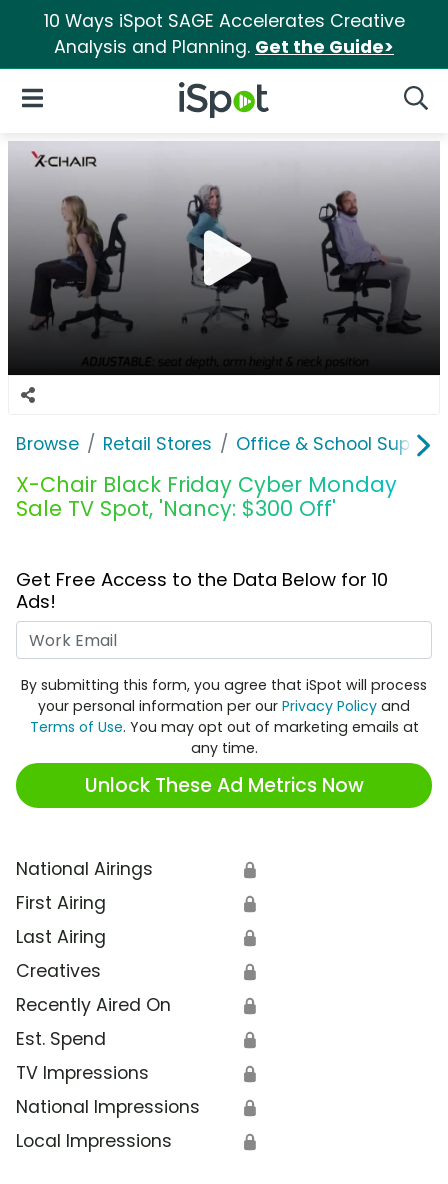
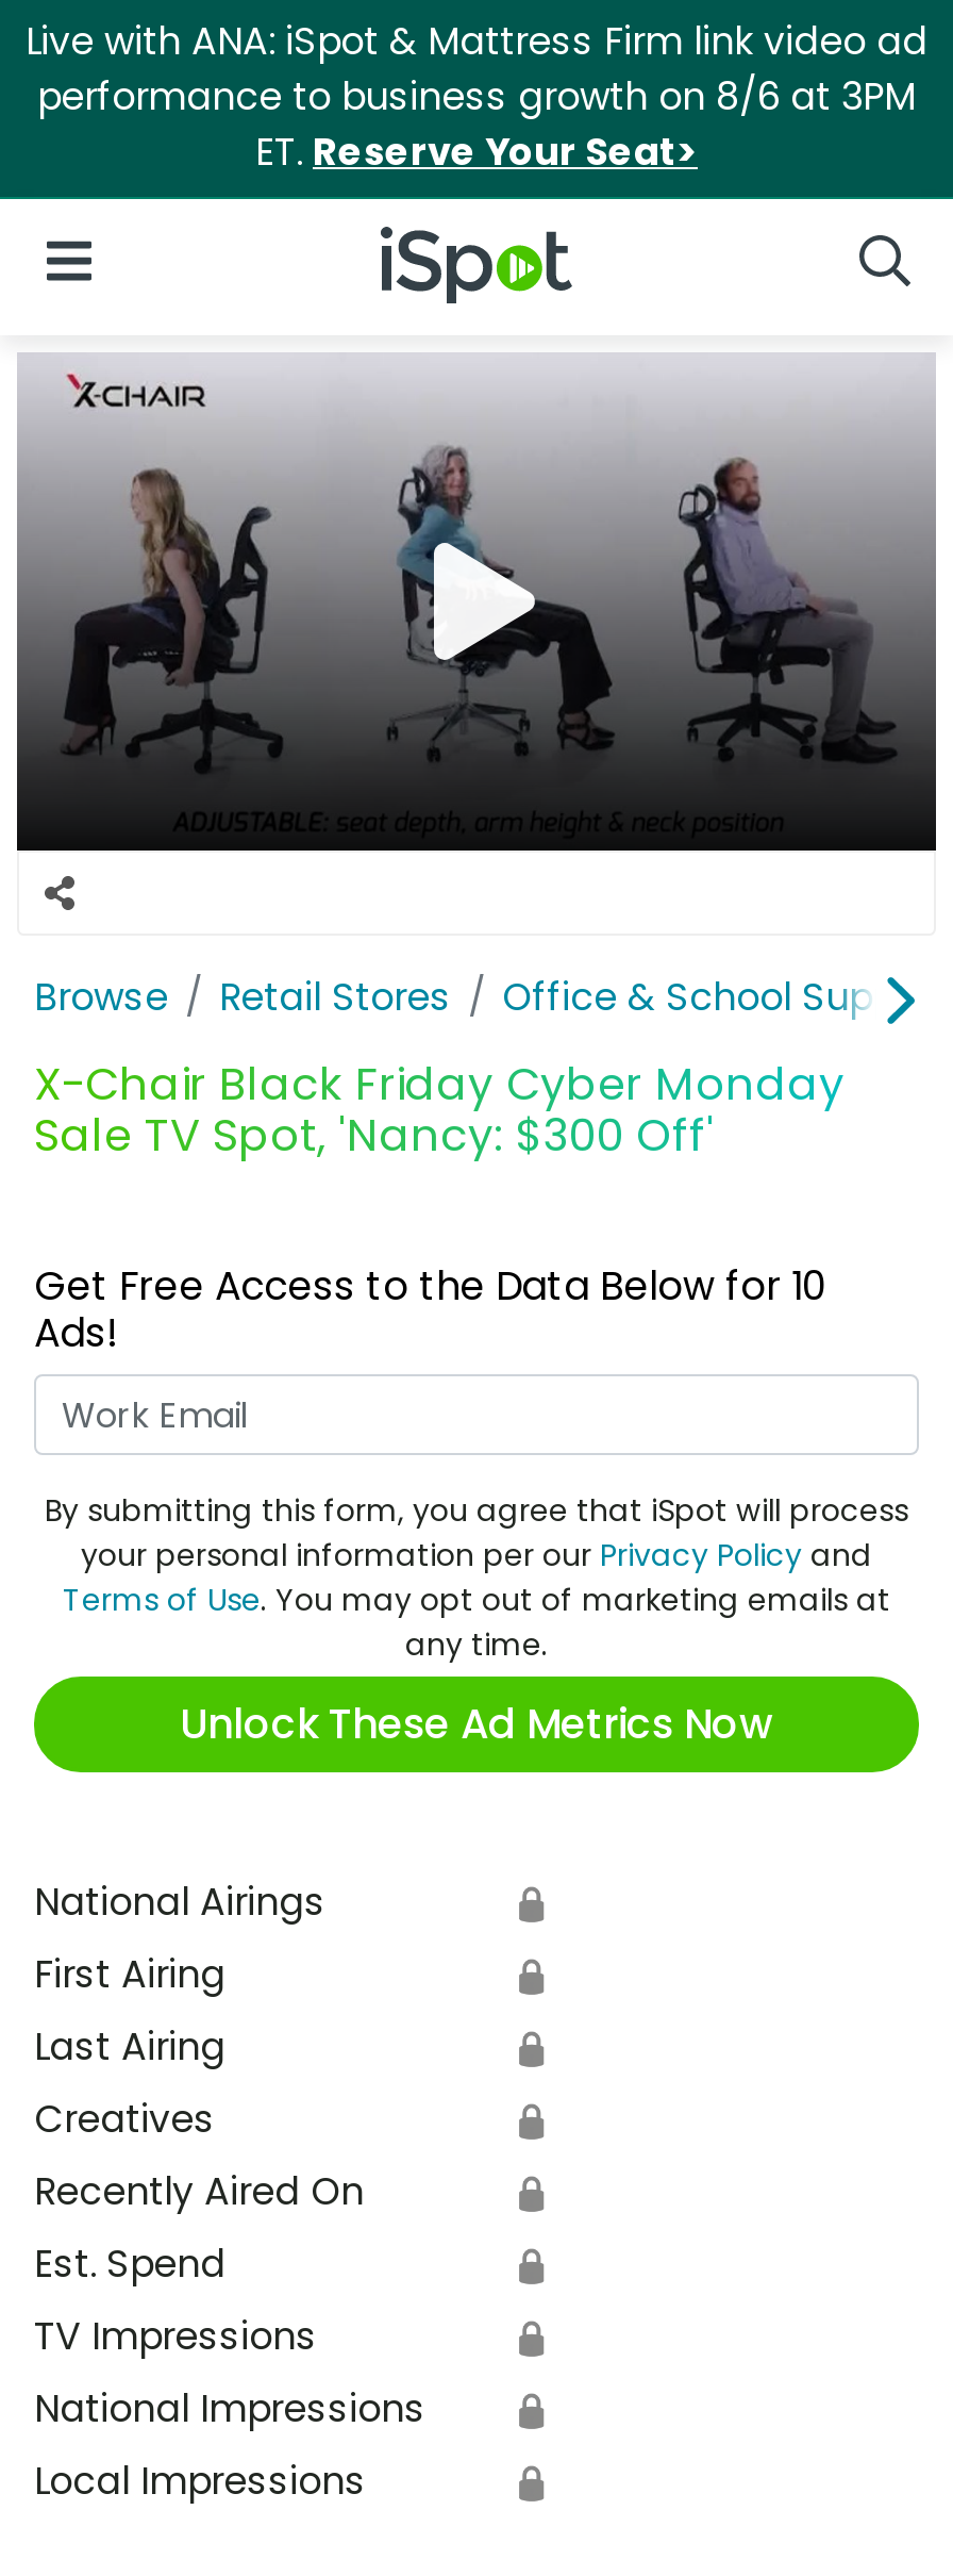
[43,9,404,59] 10 Ways iSpot SAGE Accelerates Creative | Analysis and Planning. Get the Guide> -> [26,16,927,178] Live with ANA: iSpot & Mattress Firm link video ad | performance to business growth on 8/6 at 3PM | ET. Reserve Your Seat>

